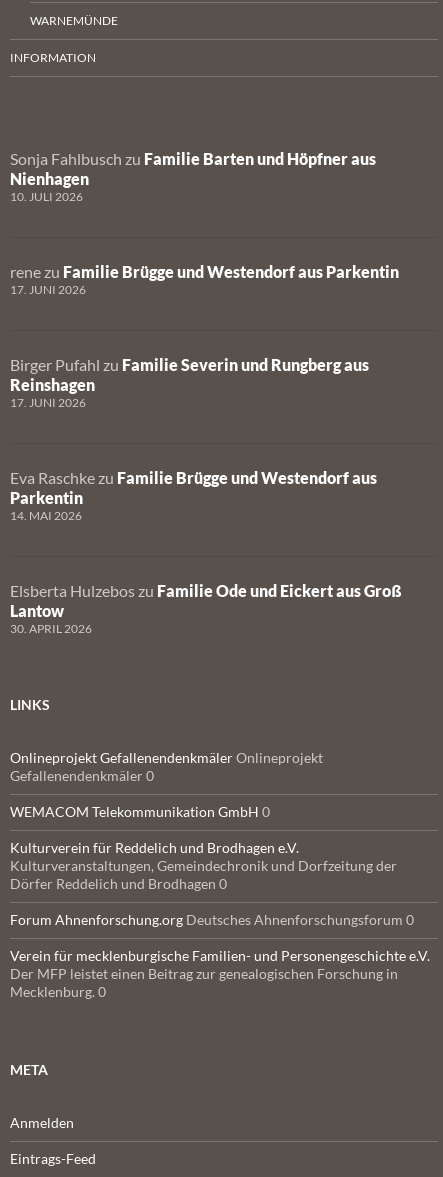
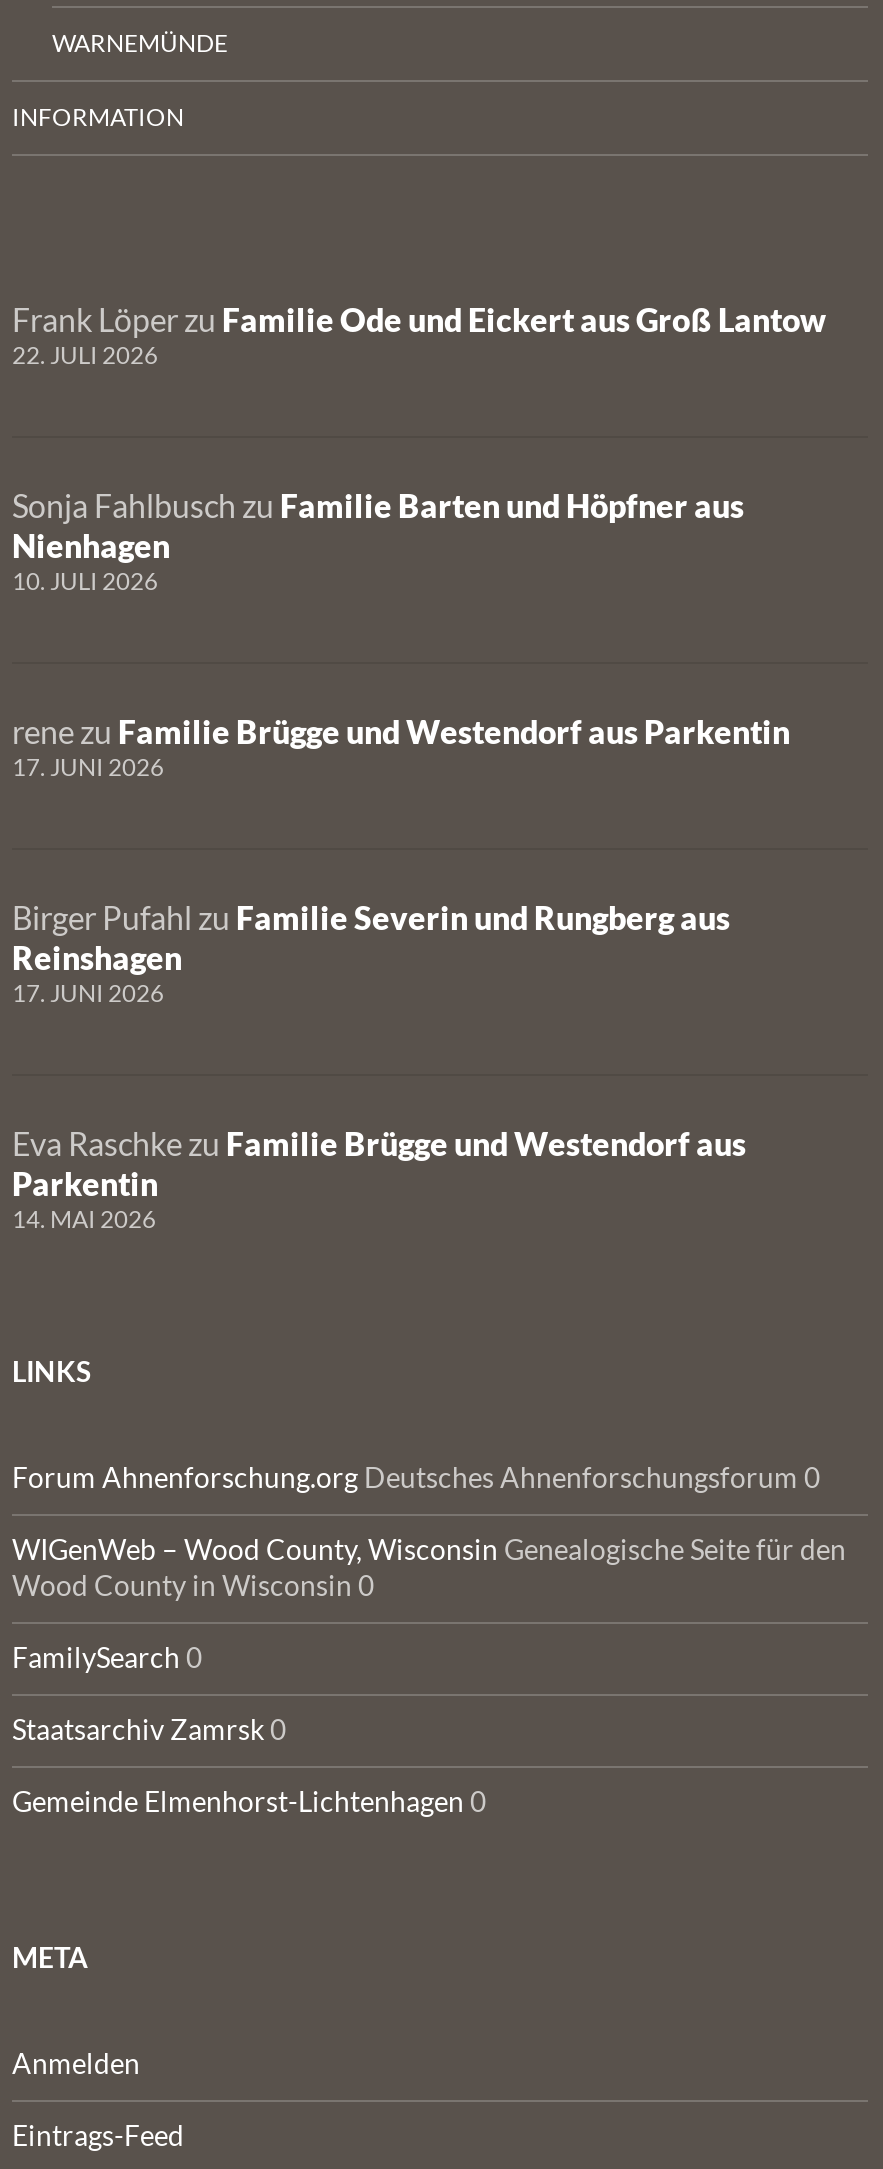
none -> [12,300,826,370] Frank Löper zu Familie Ode und Eickert aus Groß Lantow | 22. JULI 2026
moved [10,149,399,523] -> [12,486,790,1234]: Sonja Fahlbusch zu Familie Barten und Höpfner aus | Nienhagen | 10. JULI 2026 | ... | Parkentin | 14. MAI 2026
[10,581,402,636] Elsberta Hulzebos zu Familie Ode und Eickert aus Groß | Lantow | 30. APRIL 2026 -> none
[10,749,397,892] Onlineprojekt Gefallenendenkmäler Onlineprojekt | Gefallenendenkmäler 0 | WEMACOM Telekommunikation GmbH 0 | Kulturverein für Reddelich und Brodhagen e.V. | Kulturveranstaltungen, Gemeindechronik und Dorfzeitung der | Dörfer Reddelich und Brodhagen 0 -> none
moved [10,911,414,928] -> [12,1460,820,1494]: Forum Ahnenforschung.org Deutsches Ahnenforschungsforum 0
[10,947,430,1000] Verein für mecklenburgische Familien- und Personengeschichte e.V. | Der MFP leistet einen Beitrag zur genealogischen Forschung in | Mecklenburg. 0 -> [12,1532,846,1818] WIGenWeb – Wood County, Wisconsin Genealogische Seite für den | Wood County in Wisconsin 0 | FamilySearch 0 | Staatsarchiv Zamrsk 0 | Gemeinde Elmenhorst-Lichtenhagen 0

